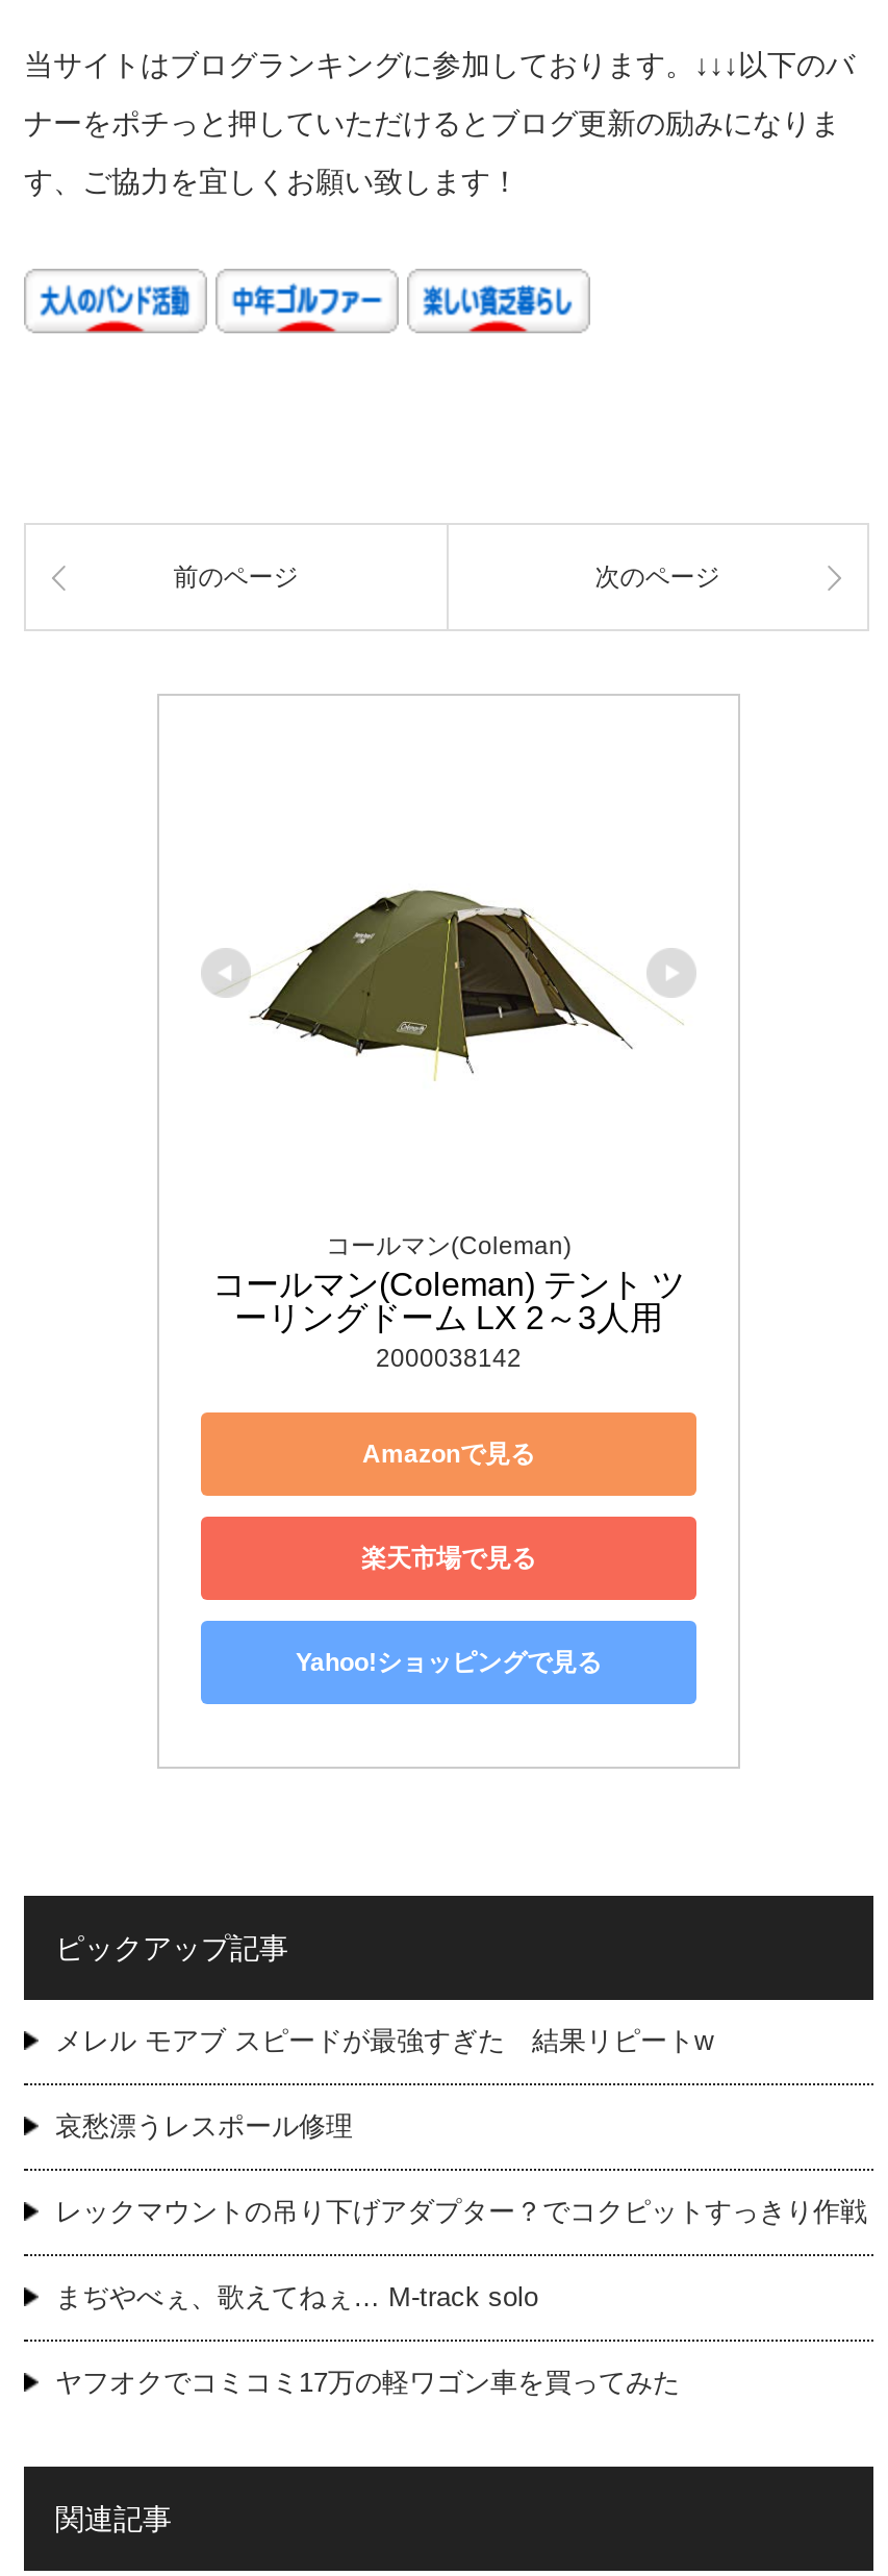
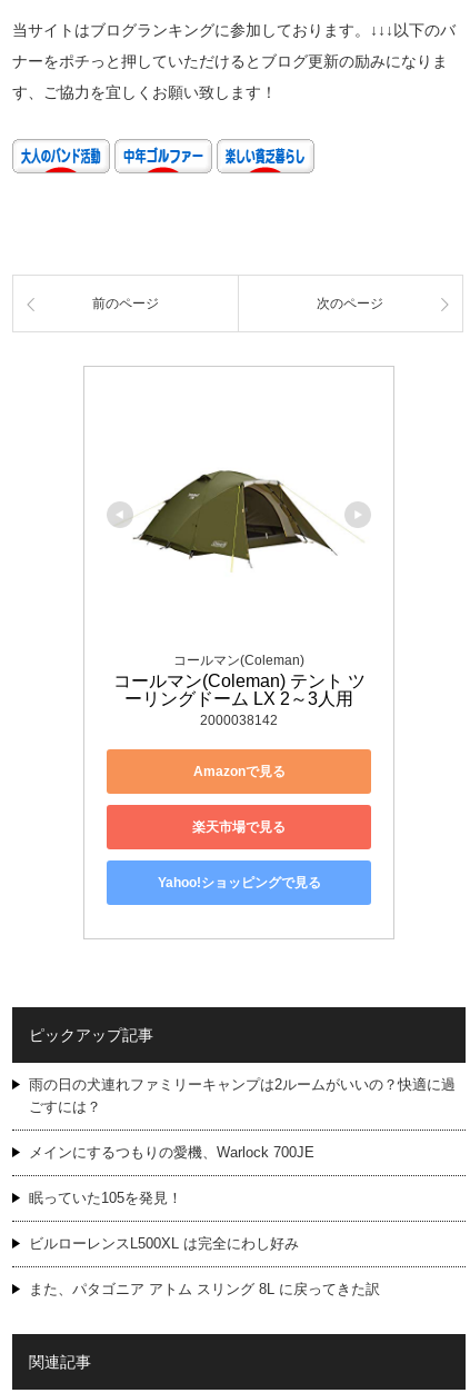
[55,2025,713,2056] メレル モアブ スピードが最強すぎた 結果リピートw -> [29,1076,456,1115] 雨の日の犬連れファミリーキャンプは2ルームがいいの？快適に過 | ごすには？
[55,2110,353,2142] 哀愁漂うレスポール修理 -> [29,1144,314,1161] メインにするつもりの愛機、Warlock 700JE
[55,2196,867,2227] レックマウントの吊り下げアダプター？でコクピットすっきり作戦 -> [29,1190,182,1206] 眠っていた105を発見！
[55,2281,538,2312] まぢやべぇ、歌えてねぇ… M-track solo -> [29,1235,299,1252] ビルローレンスL500XL は完全にわし好み
[55,2367,680,2398] ヤフオクでコミコミ17万の軽ワゴン車を買ってみた -> [29,1281,380,1297] また、パタゴニア アトム スリング 8L に戻ってきた訳

